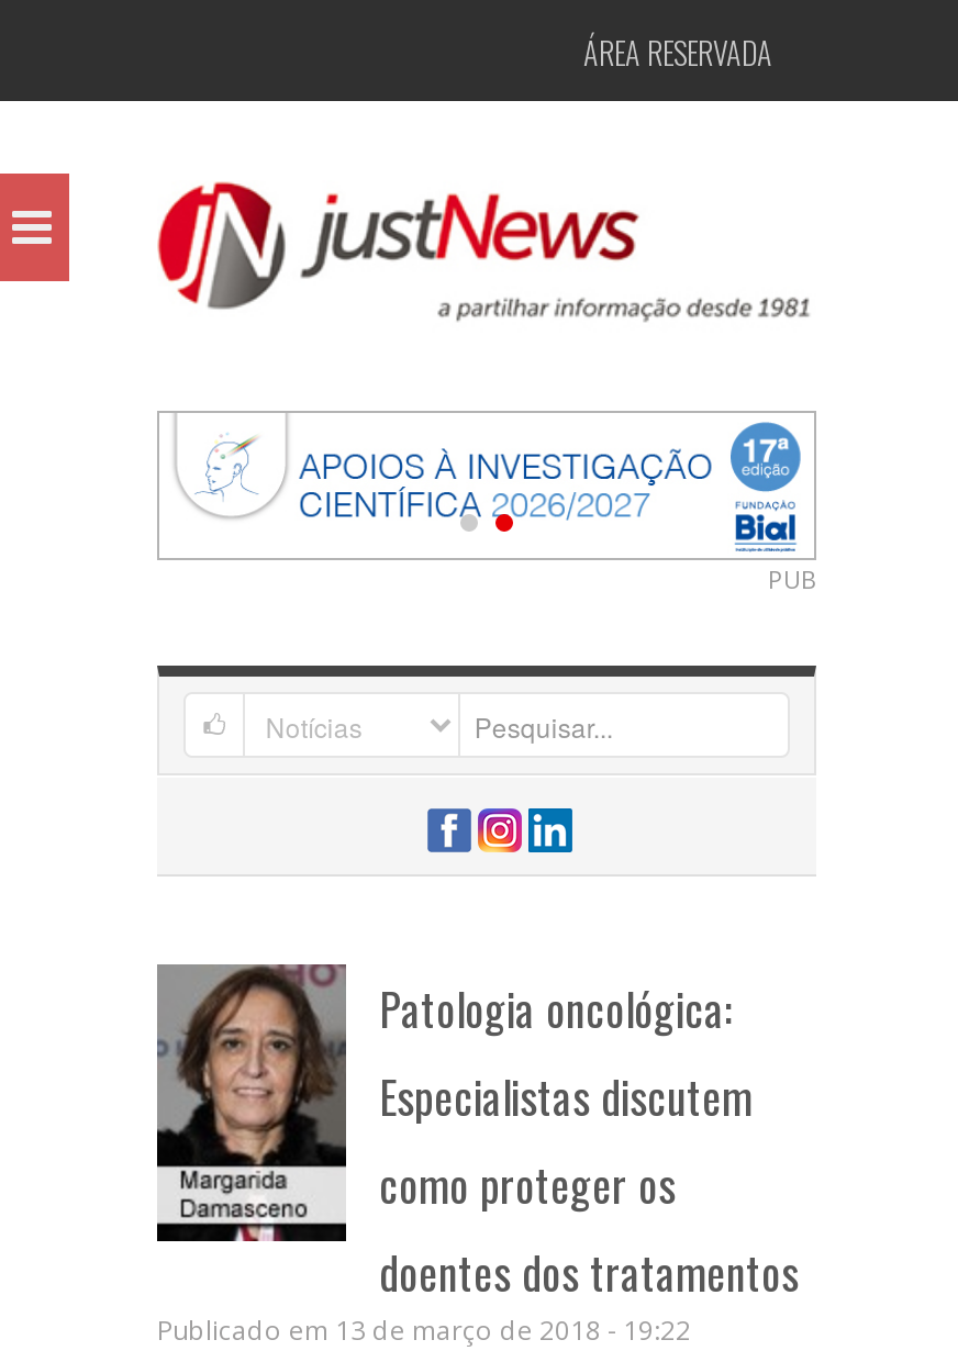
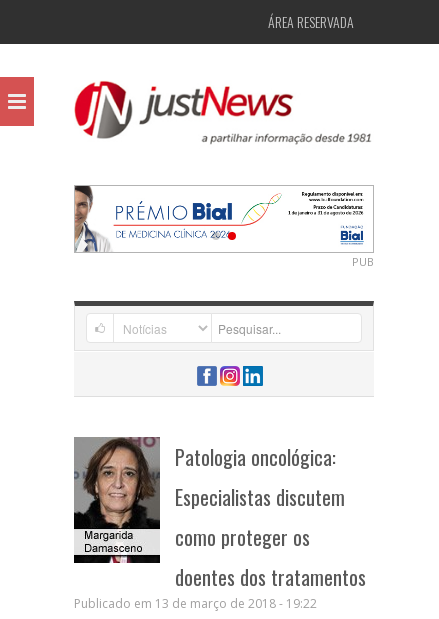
[159,413,803,558] [image] -> [74,185,367,253] [image]

